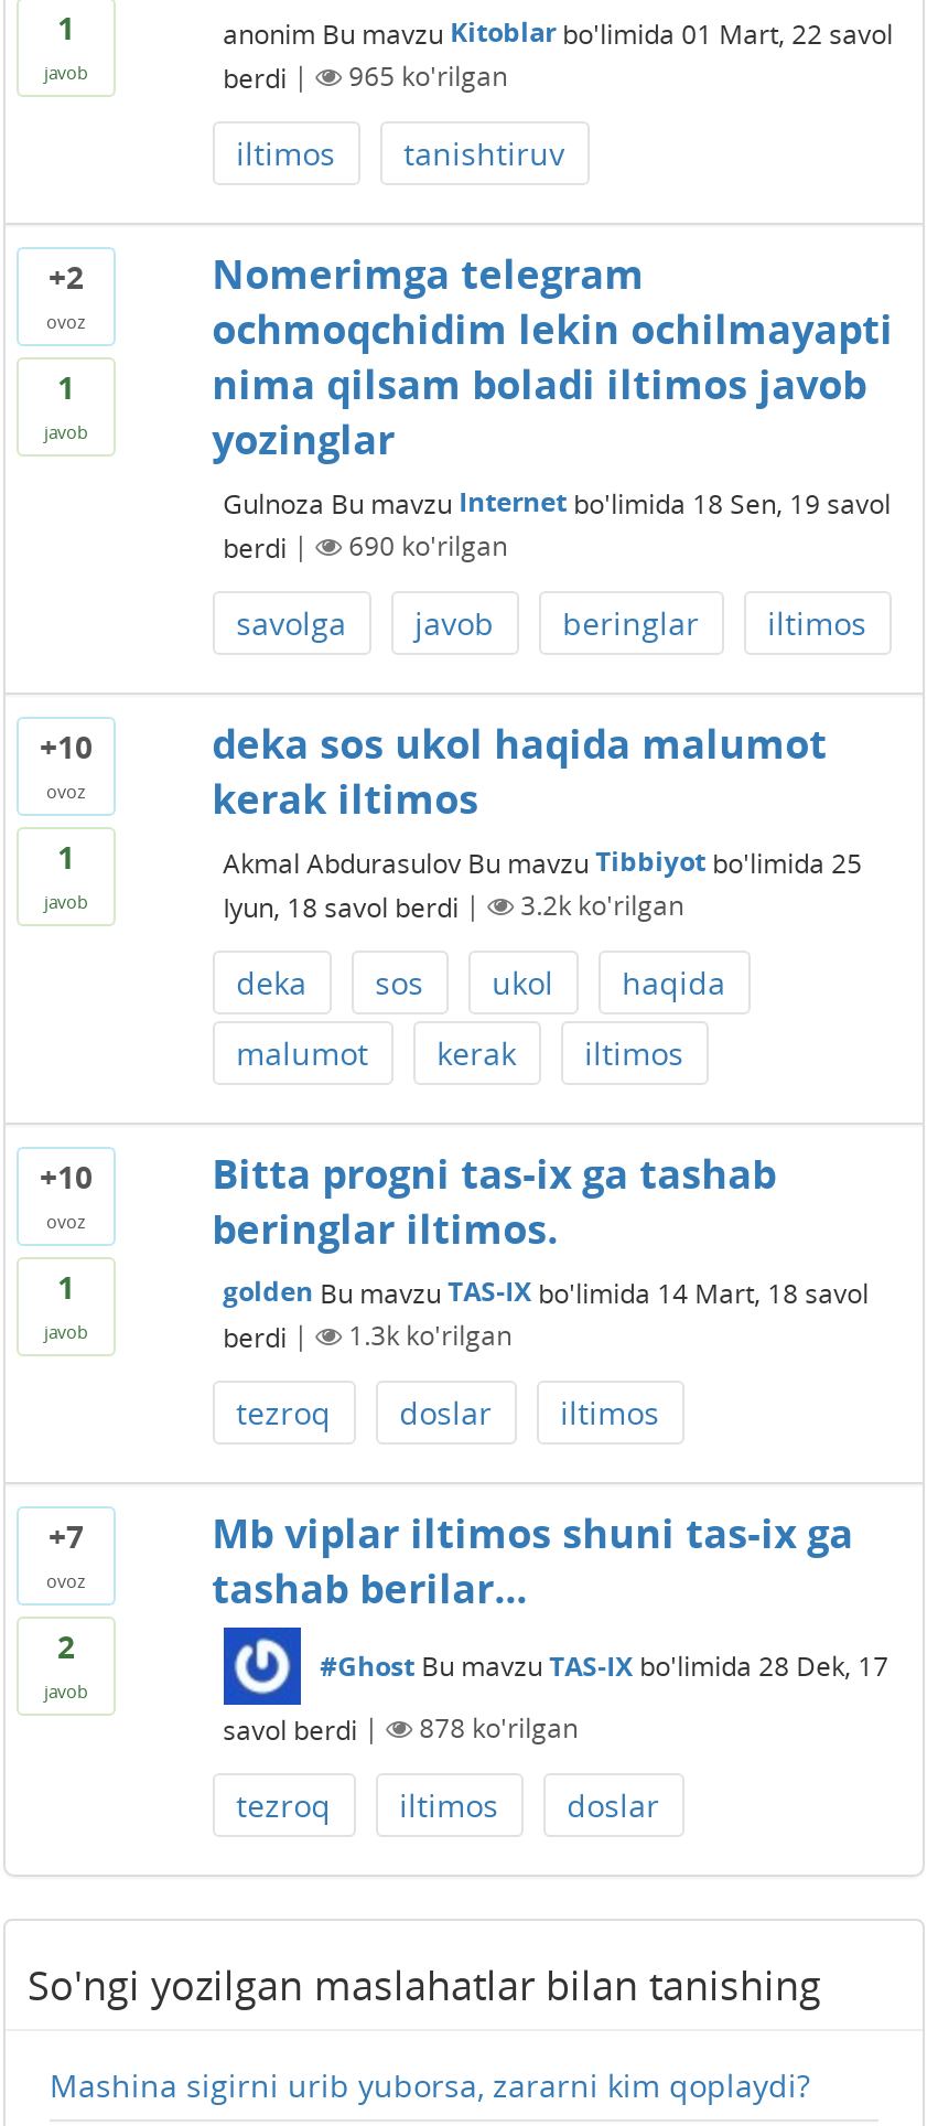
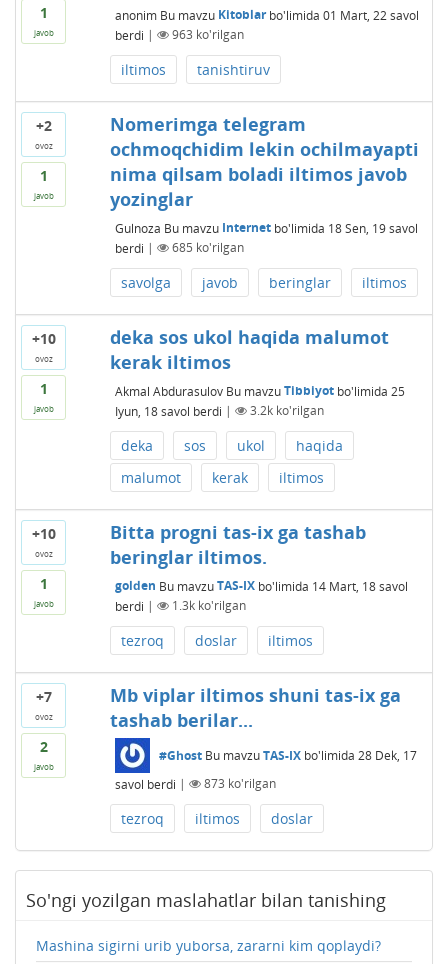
[349,58,507,95] 965 ko'rilgan -> [172,26,244,43] 963 ko'rilgan
[349,528,507,565] 690 ko'rilgan -> [172,239,244,256] 685 ko'rilgan
[419,1710,578,1747] 878 ko'rilgan -> [204,775,276,792] 873 ko'rilgan

